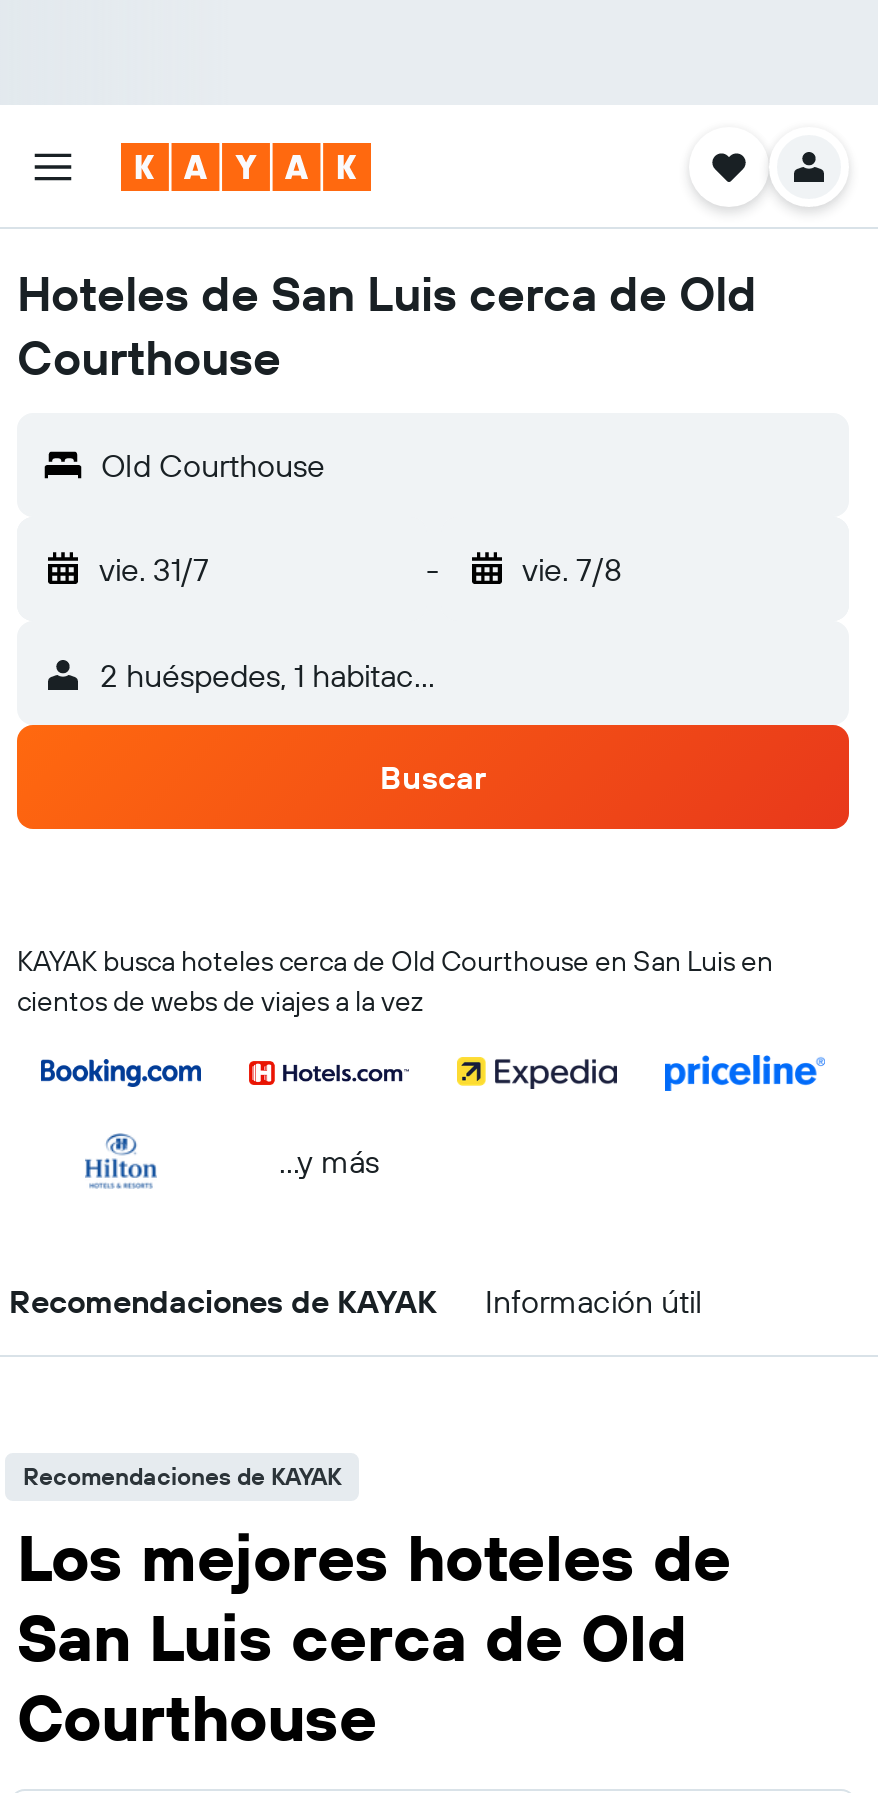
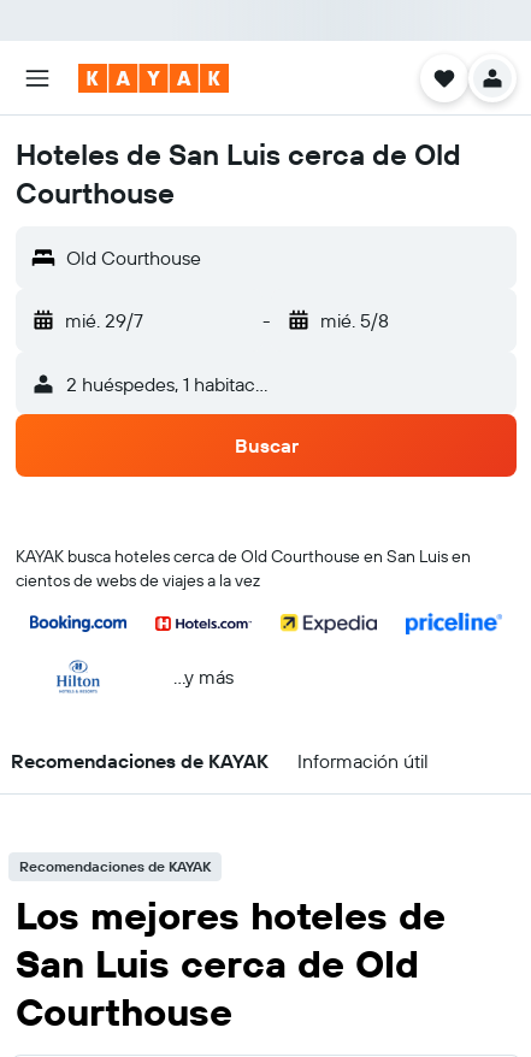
[99,549,209,589] vie. 31/7 -> [65,308,143,332] mié. 29/7
[522,549,622,589] vie. 7/8 -> [320,308,388,332] mié. 5/8

